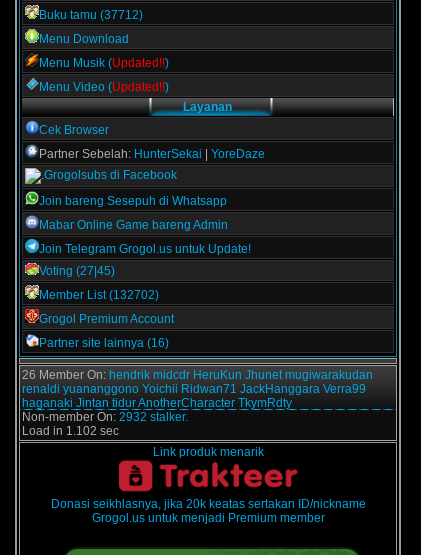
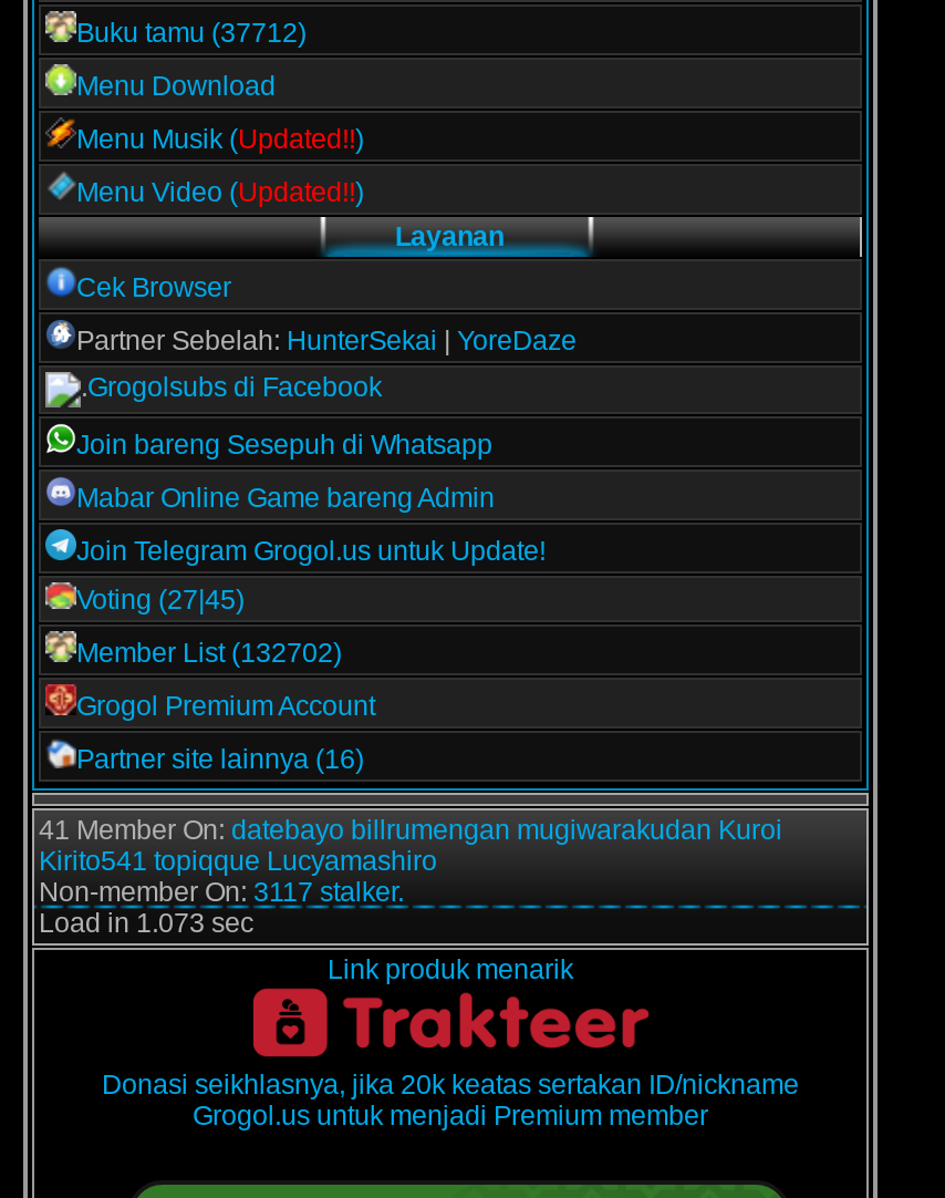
[22,368,373,438] 26 Member On: hendrik midcdr HeruKun Jhunet mugiwarakudan | renaldi yuananggono Yoichii Ridwan71 JackHanggara Verra99 | haganaki Jintan tidur AnotherCharacter TkymRdty | Non-member On: 2932 stalker. | Load in 1.102 sec -> [39,815,782,939] 41 Member On: datebayo billrumengan mugiwarakudan Kuroi | Kirito541 topiqque Lucyamashiro | Non-member On: 3117 stalker. | Load in 1.073 sec

